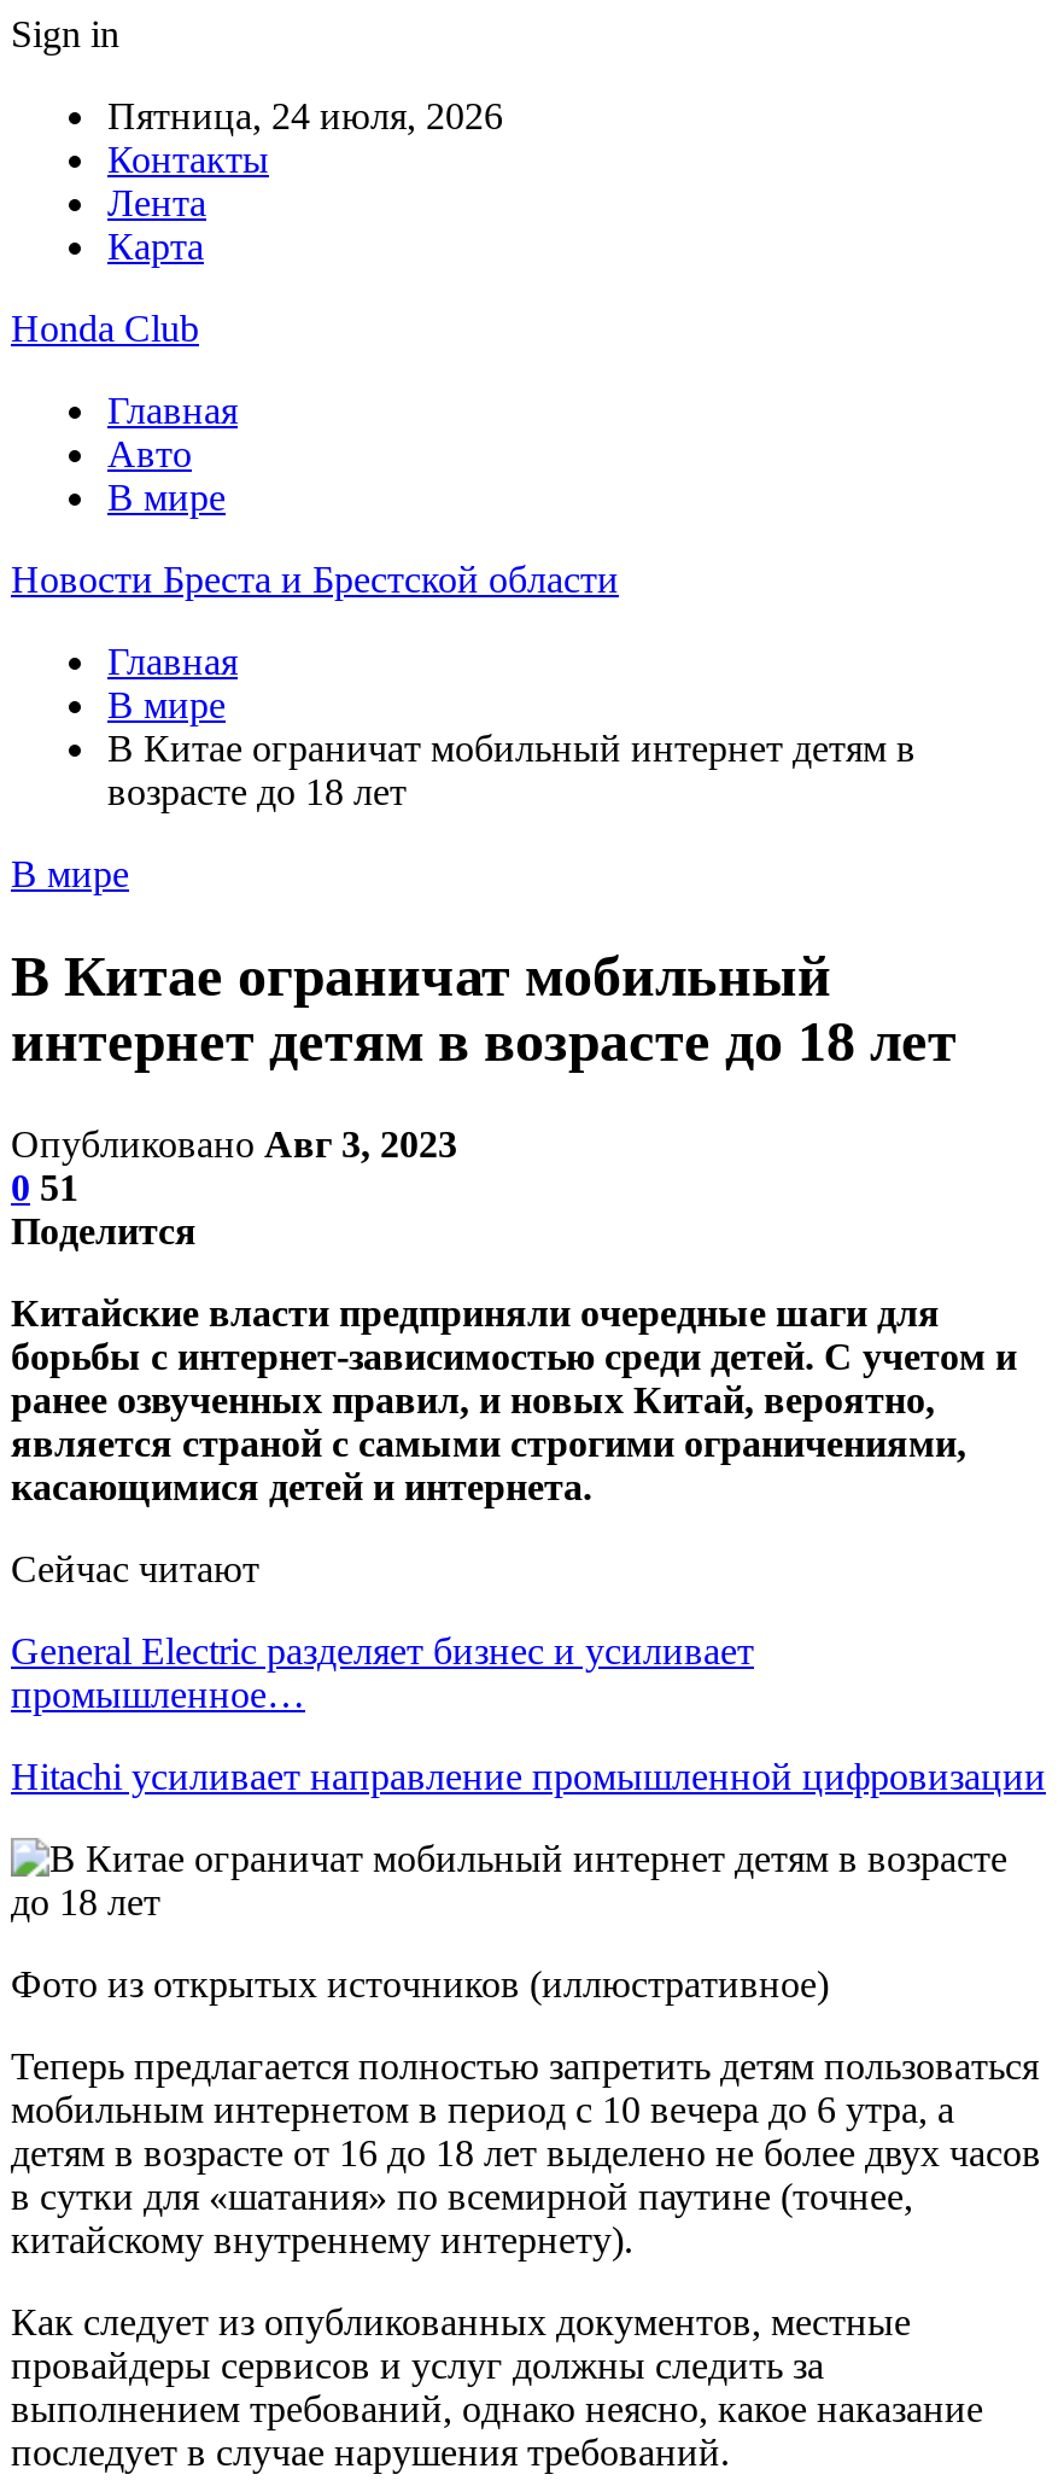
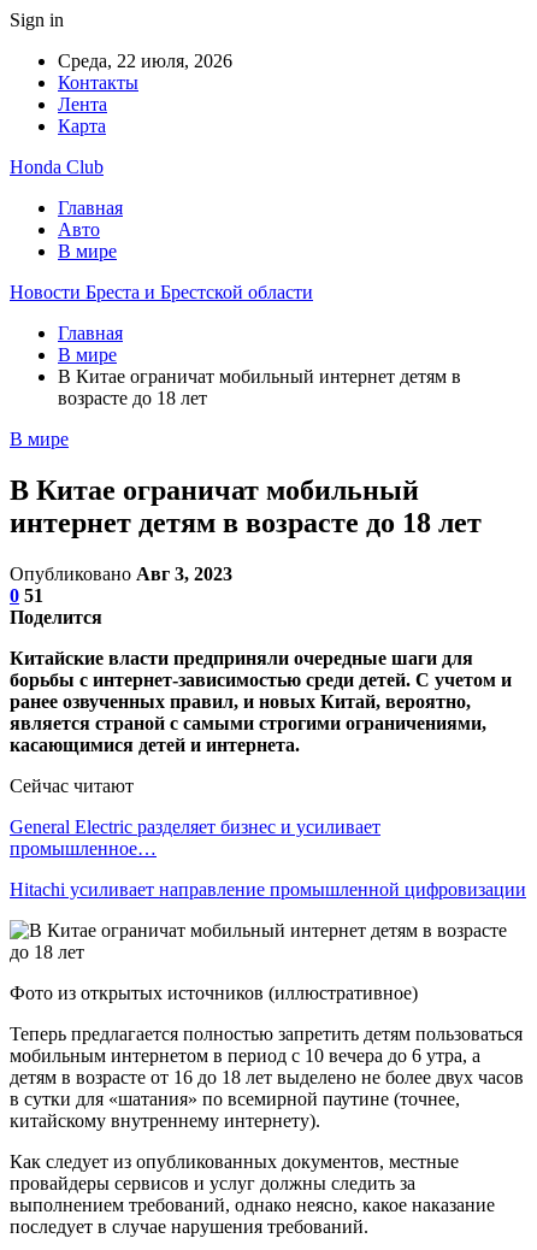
[107,95,503,136] Пятница, 24 июля, 2026 -> [58,51,232,71] Среда, 22 июля, 2026

